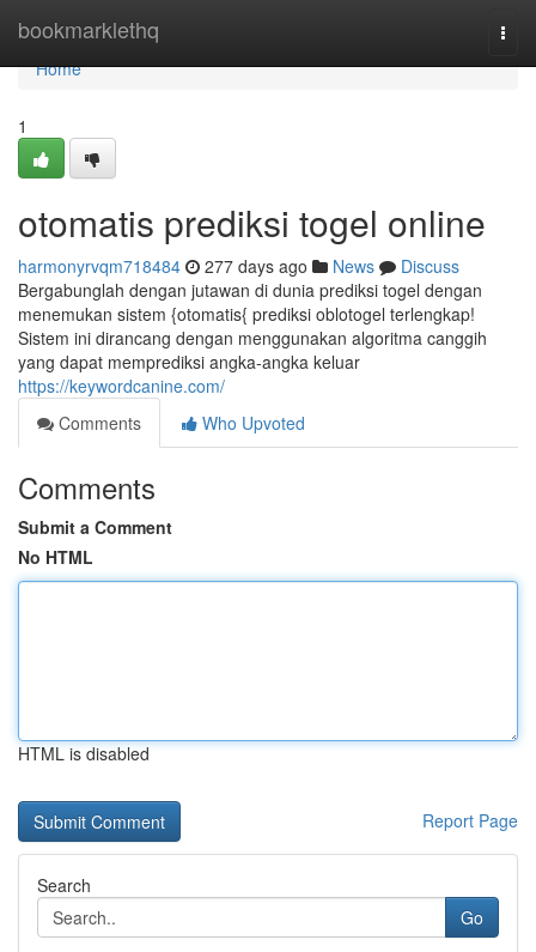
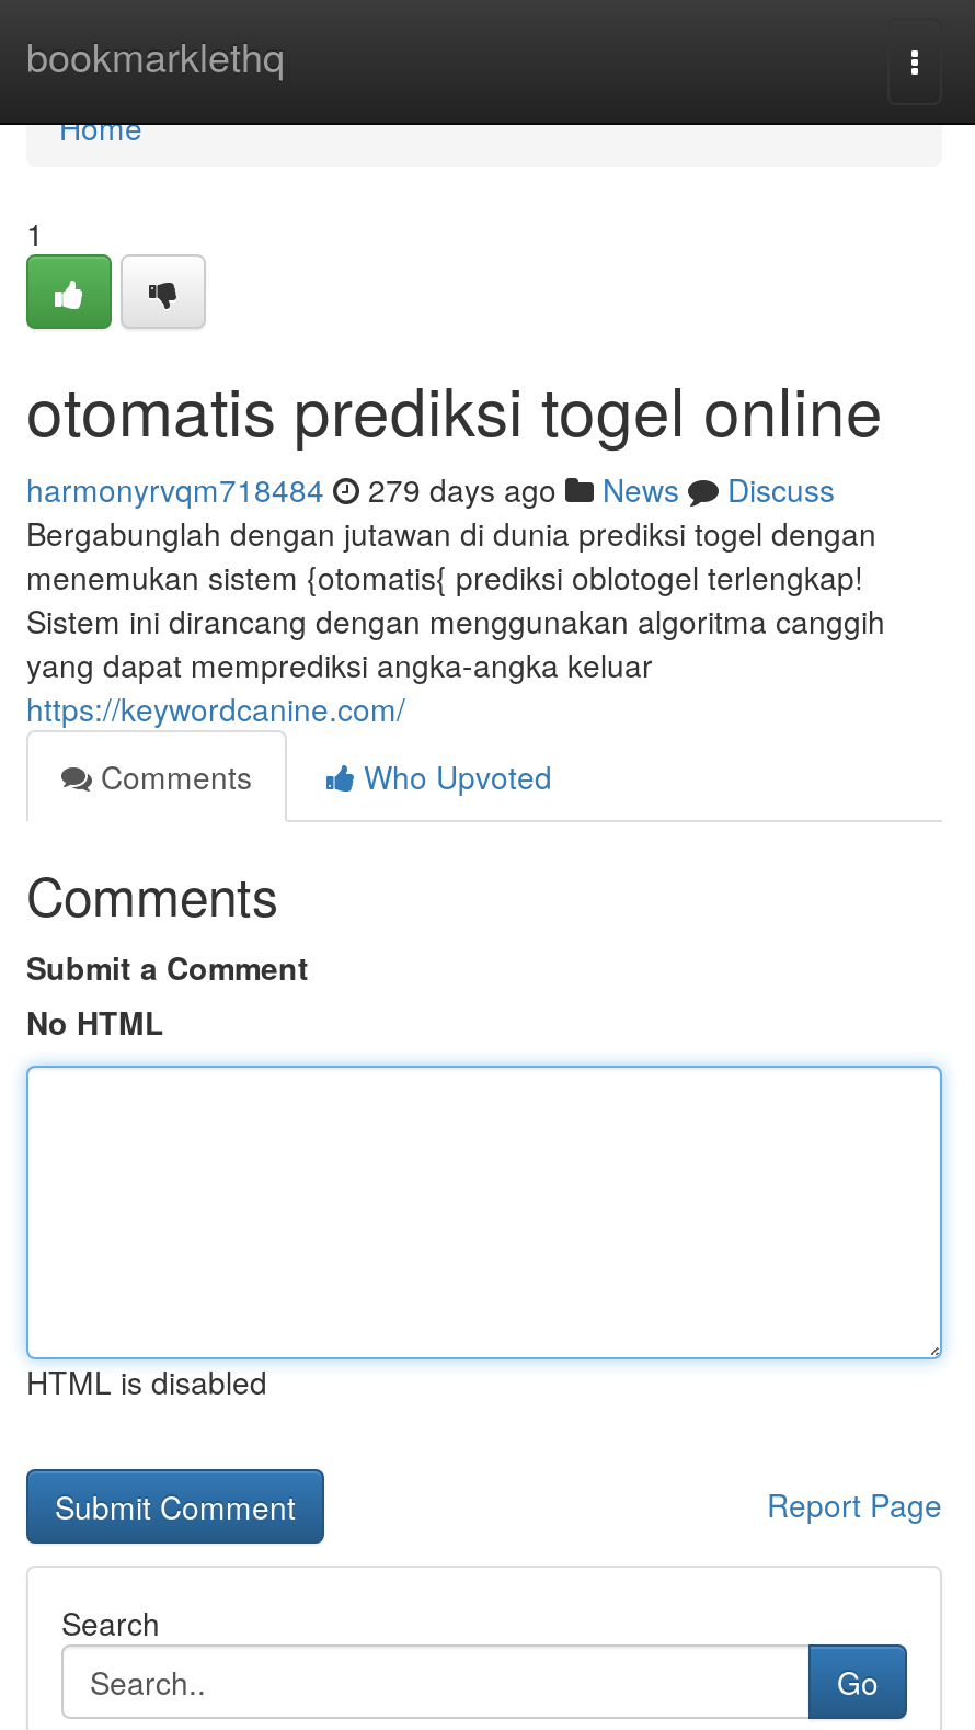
[18,254,459,278] harmonyrvqm718484 277 days ago News Discuss -> [26,467,835,511] harmonyrvqm718484 279 days ago News Discuss

